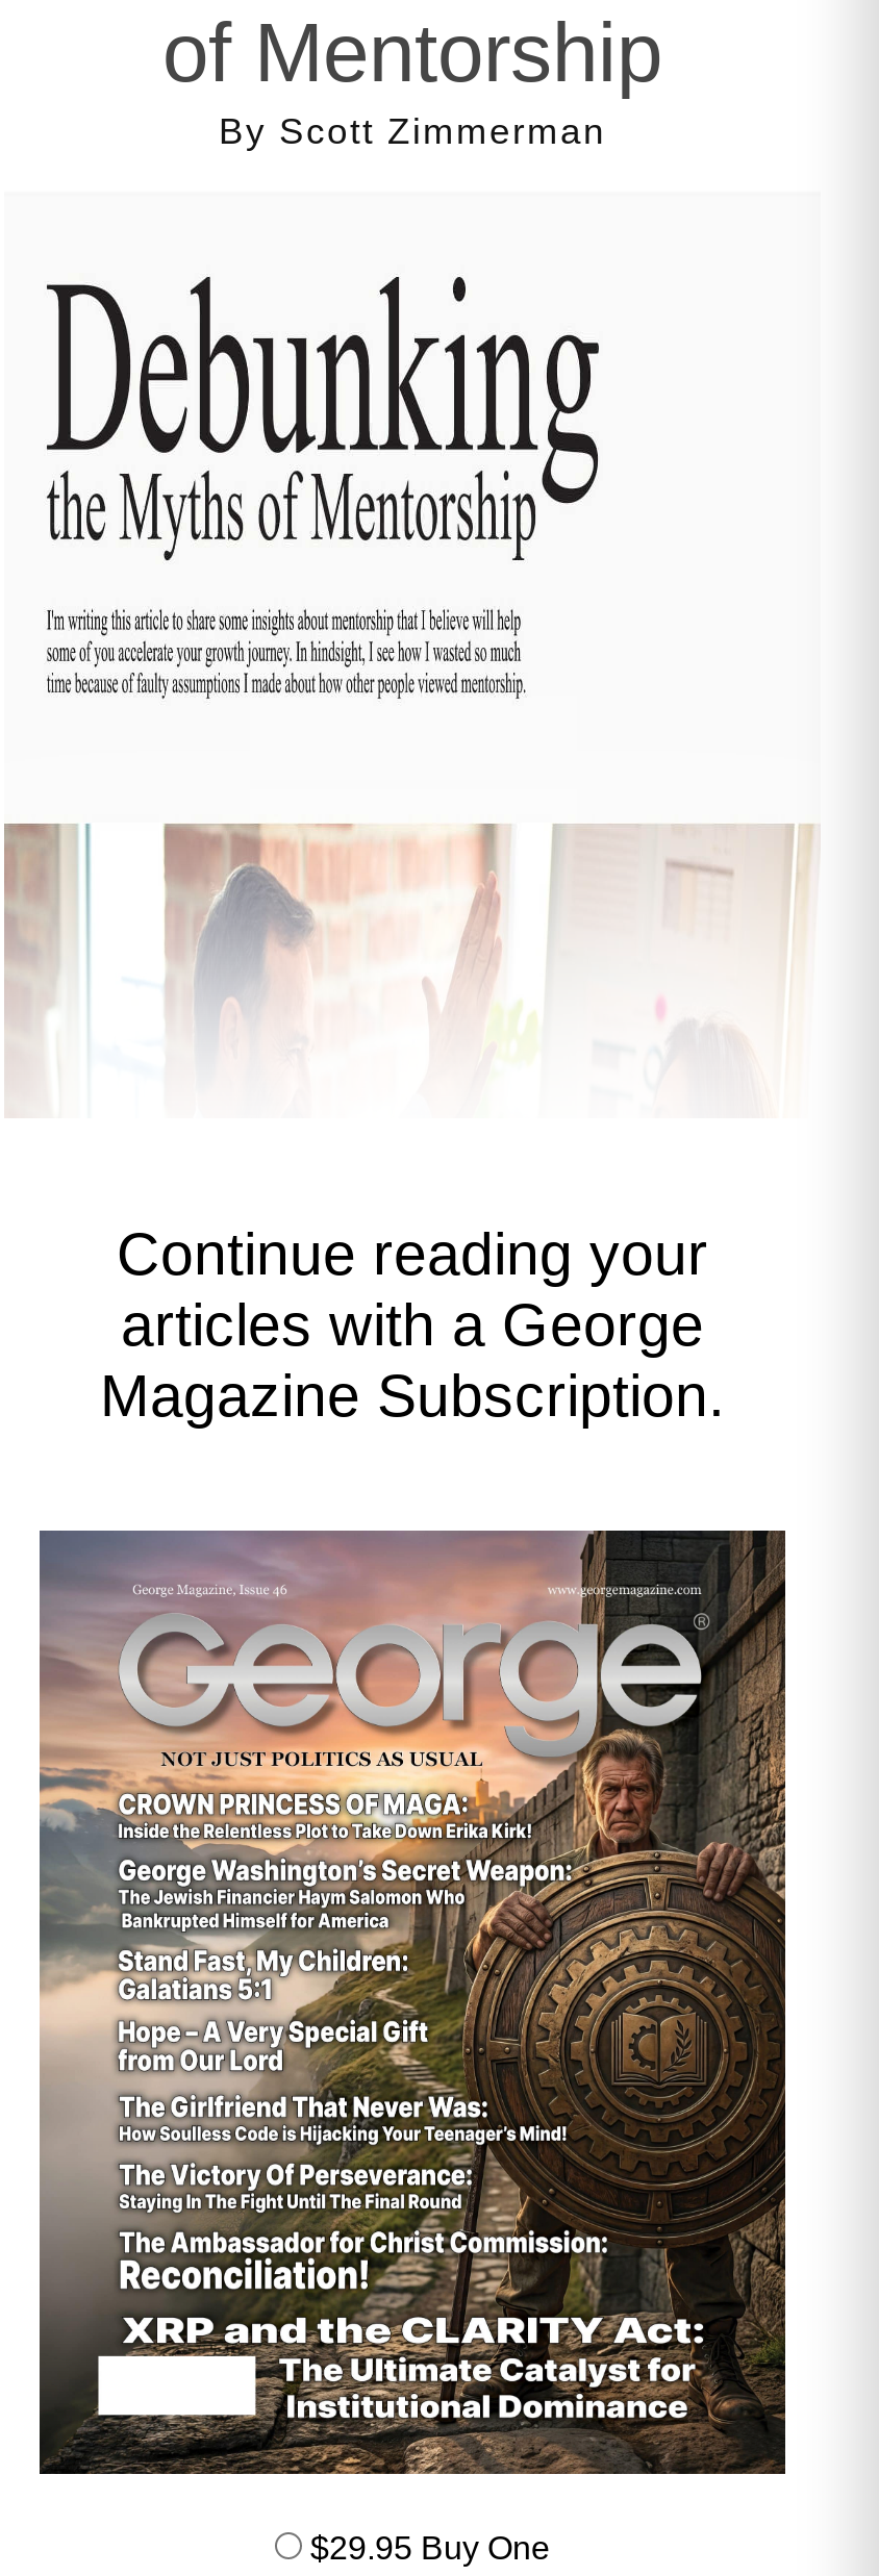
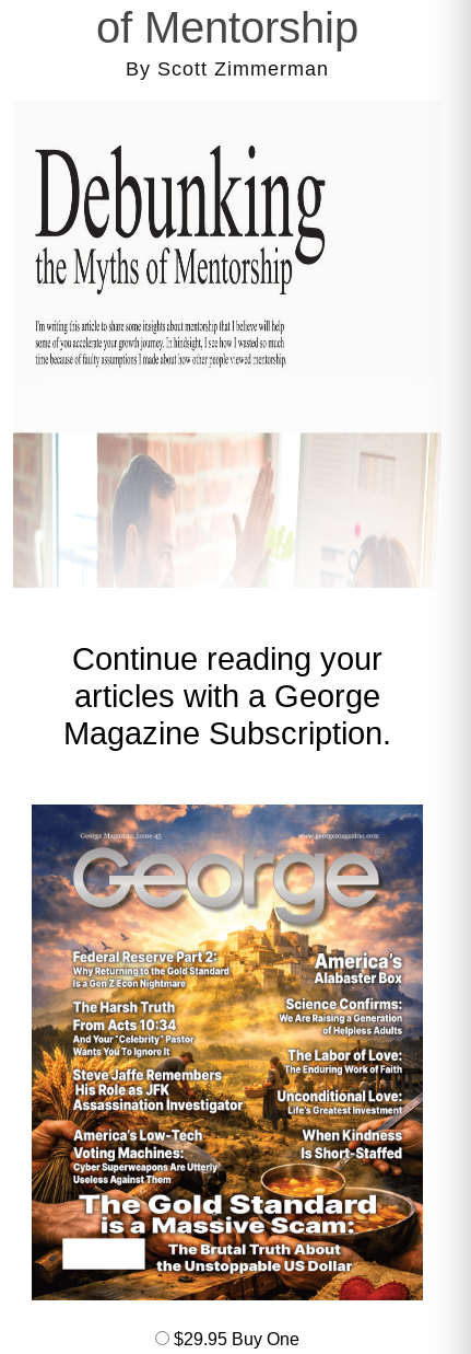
[37,1529,787,2476] [image] -> [31,803,424,1301] [image]

